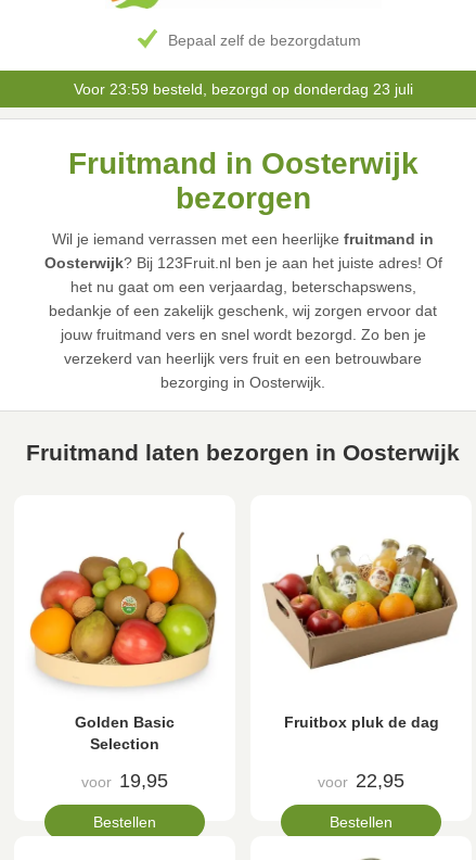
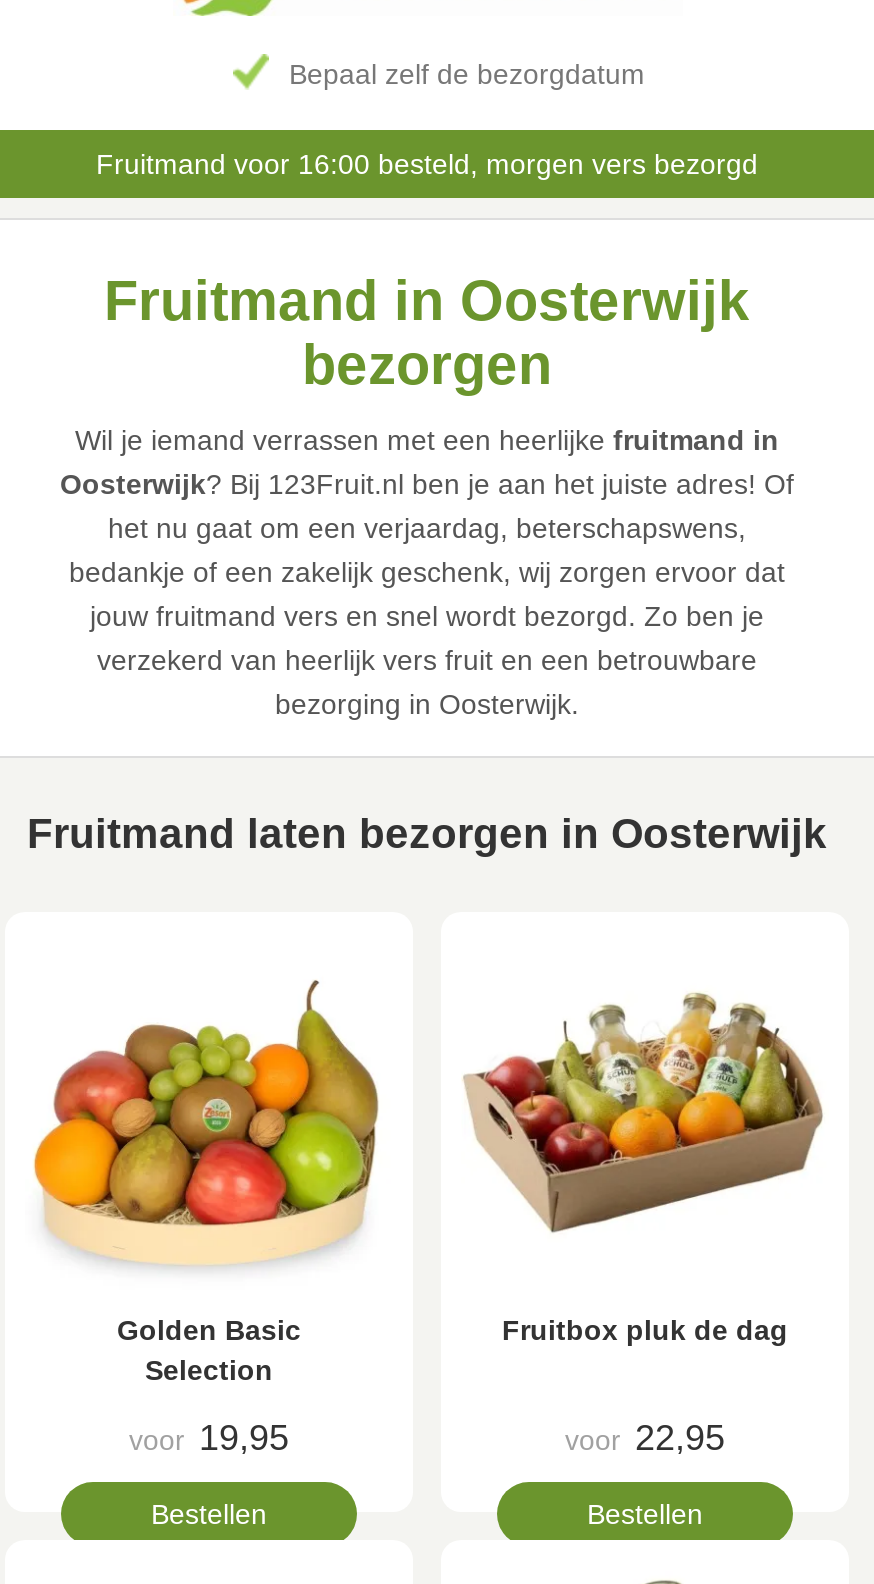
[73,81,413,98] Voor 23:59 besteld, bezorgd op donderdag 23 juli -> [96,149,758,181] Fruitmand voor 16:00 besteld, morgen vers bezorgd

